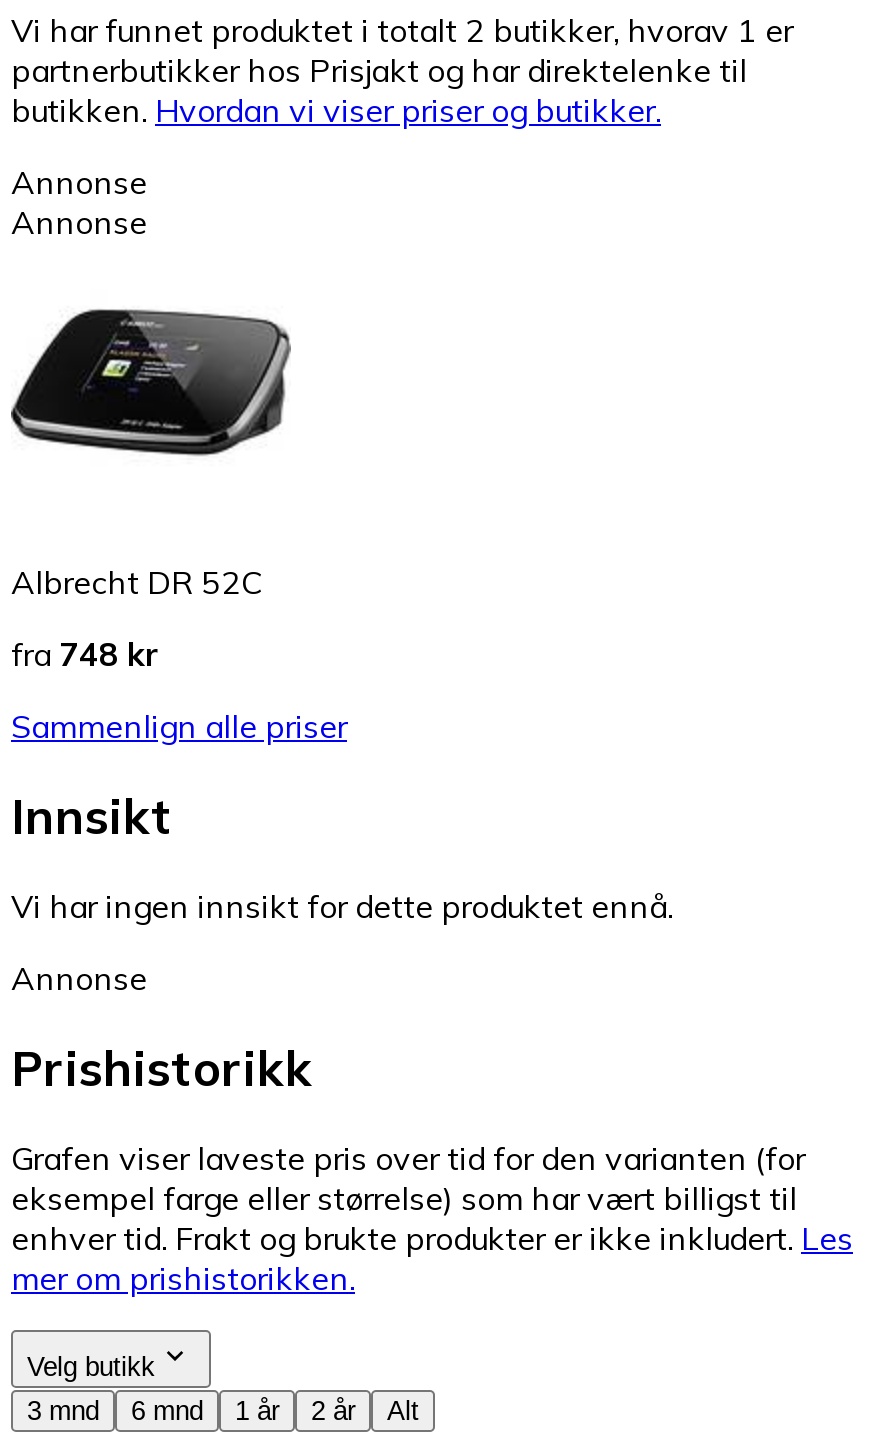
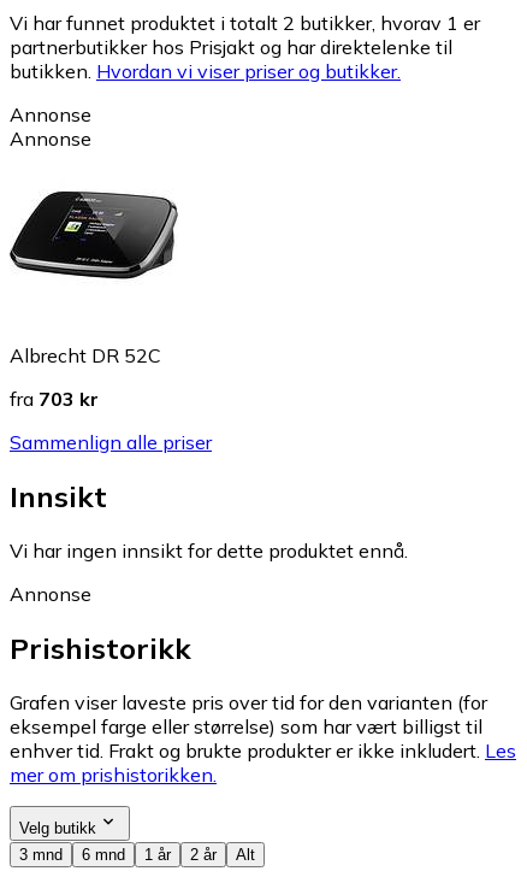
[11,635,159,675] fra 748 kr -> [10,387,99,411] fra 703 kr

